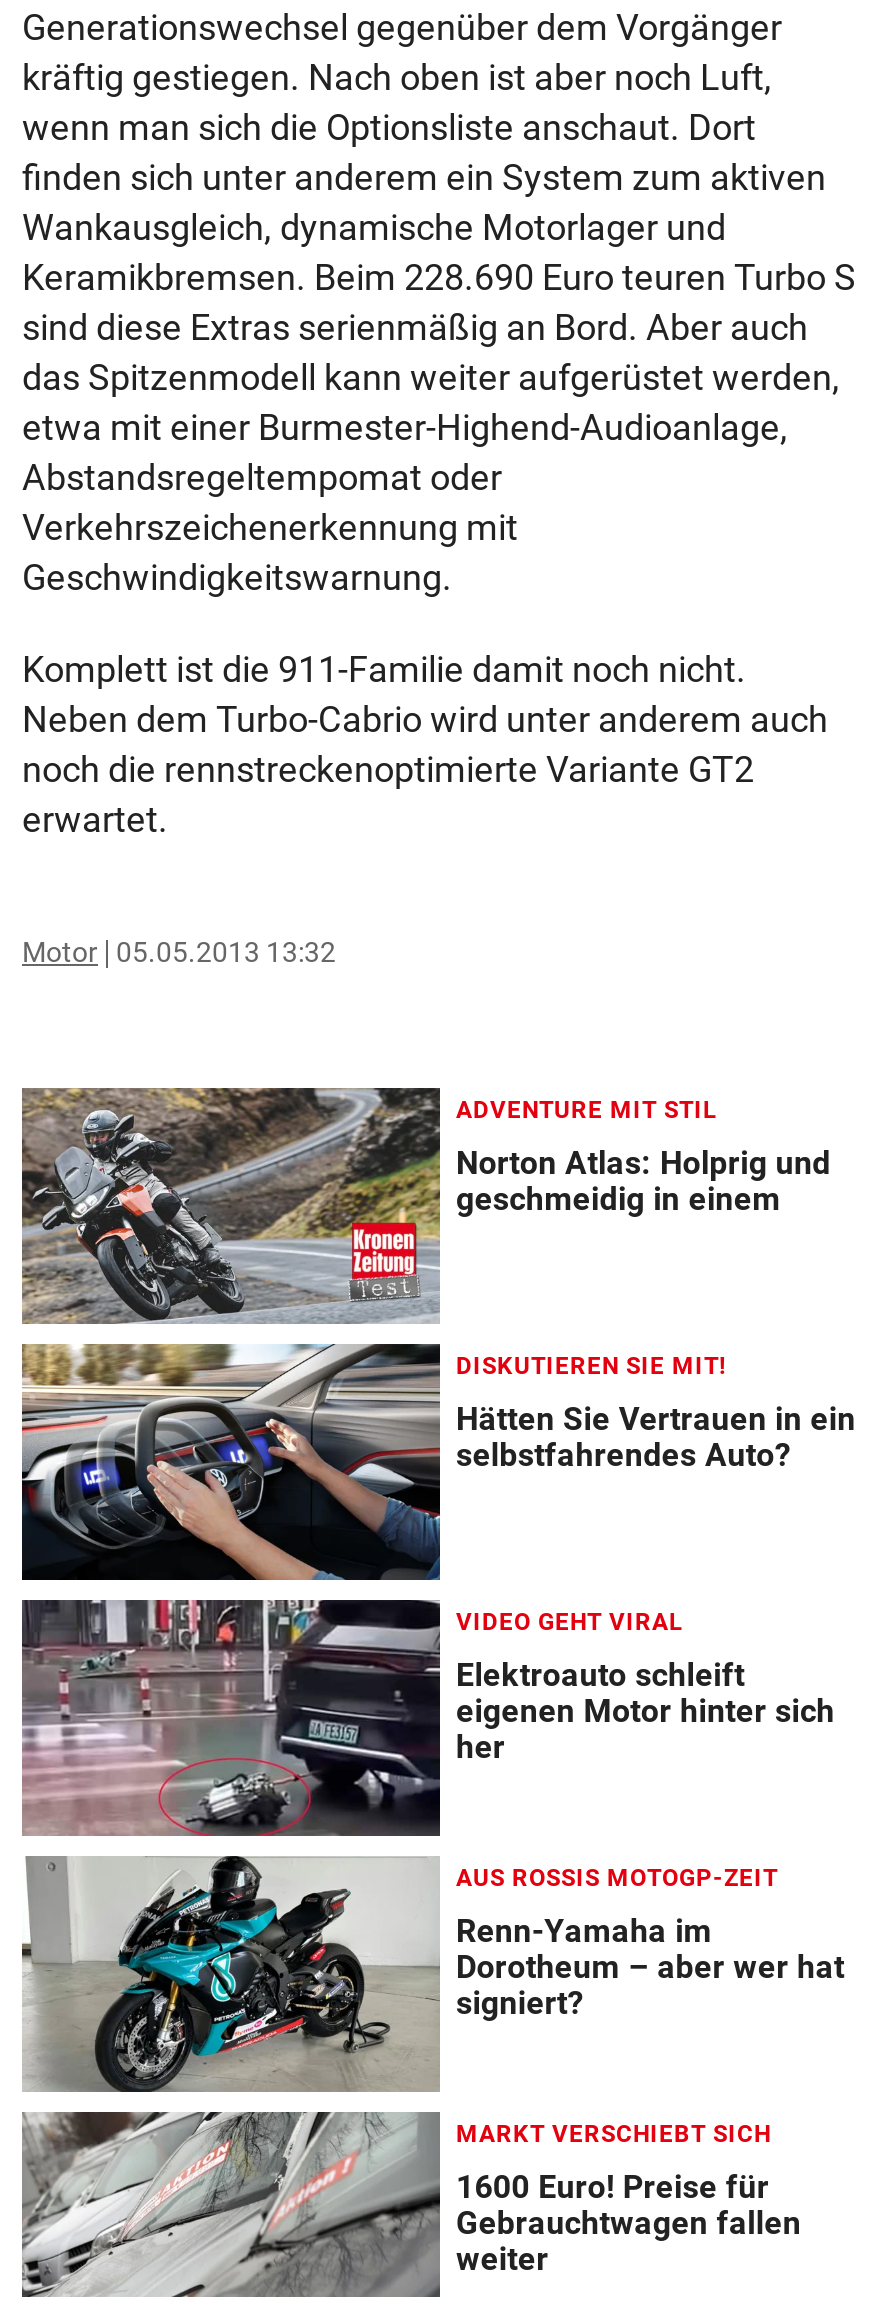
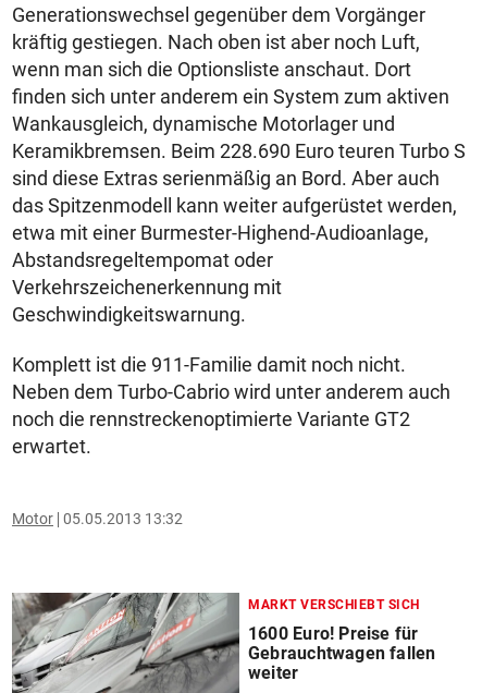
[22,1086,831,1324] [image] | ADVENTURE MIT STIL | Norton Atlas: Holprig und | geschmeidig in einem -> none
[20,1342,856,1582] [image] | DISKUTIEREN SIE MIT! | Hätten Sie Vertrauen in ein | selbstfahrendes Auto? -> none
[22,1598,835,1838] [image] | VIDEO GEHT VIRAL | Elektroauto schleift | eigenen Motor hinter sich | her -> none
[22,1852,844,2092] [image] | AUS ROSSIS MOTOGP-ZEIT | Renn-Yamaha im | Dorotheum – aber wer hat | signiert? -> none

